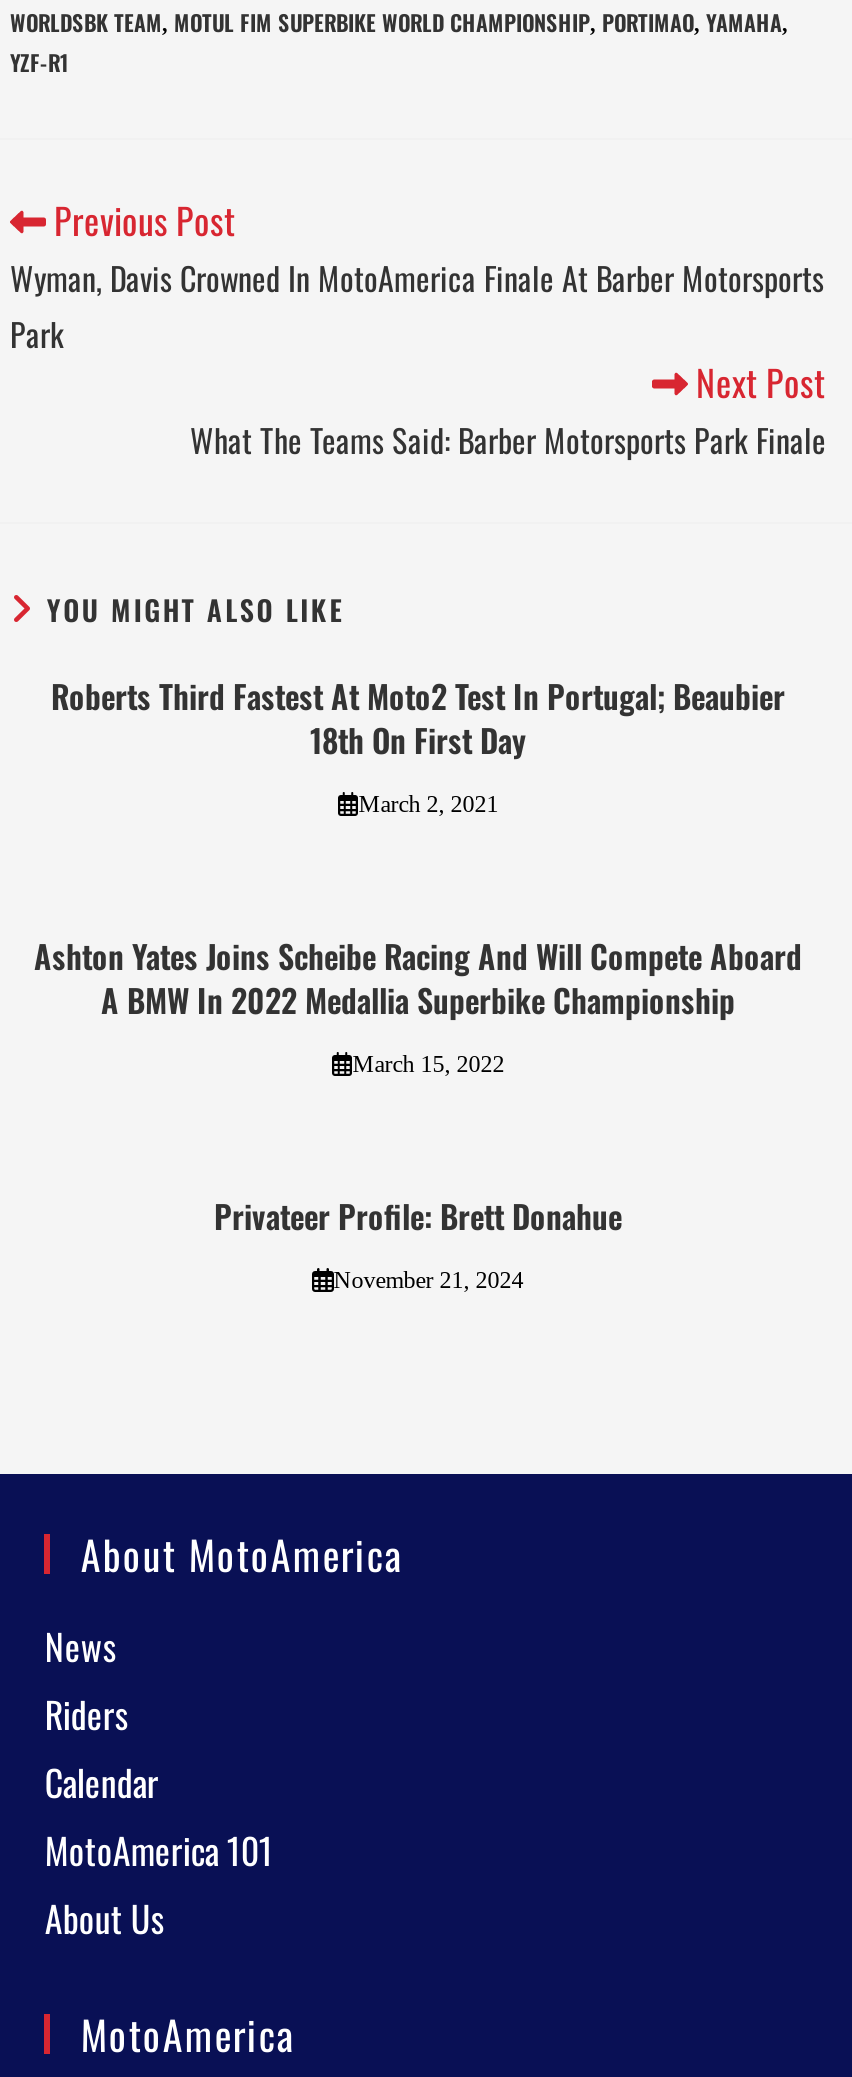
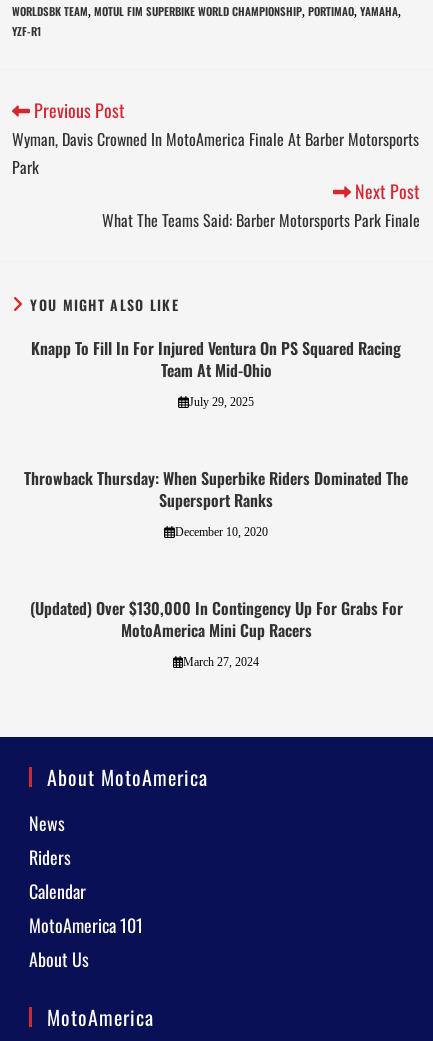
[51,672,785,764] Roberts Third Fastest At Moto2 Test In Portugal; Beaubier | 18th On First Day -> [31,336,401,382] Knapp To Fill In For Injured Ventura On PS Squared Racing | Team At Mid-Ohio
[358,790,498,818] March 2, 2021 -> [189,395,254,409] July 29, 2025
[34,932,802,1024] Ashton Yates Joins Scheibe Racing And Will Compete Aboard | A BMW In 2022 Medallia Superbike Championship -> [24,466,408,512] Throwback Thursday: When Superbike Riders Dominated The | Supersport Ranks
[352,1050,504,1078] March 15, 2022 -> [175,525,268,539] December 10, 2020
[214,1192,622,1240] Privateer Profile: Brett Donahue -> [29,596,402,642] (Updated) Over $130,000 In Contingency Up For Grabs For | MotoAmerica Mini Cup Racers
[334,1266,524,1294] November 21, 2024 -> [183,655,259,669] March 27, 2024

